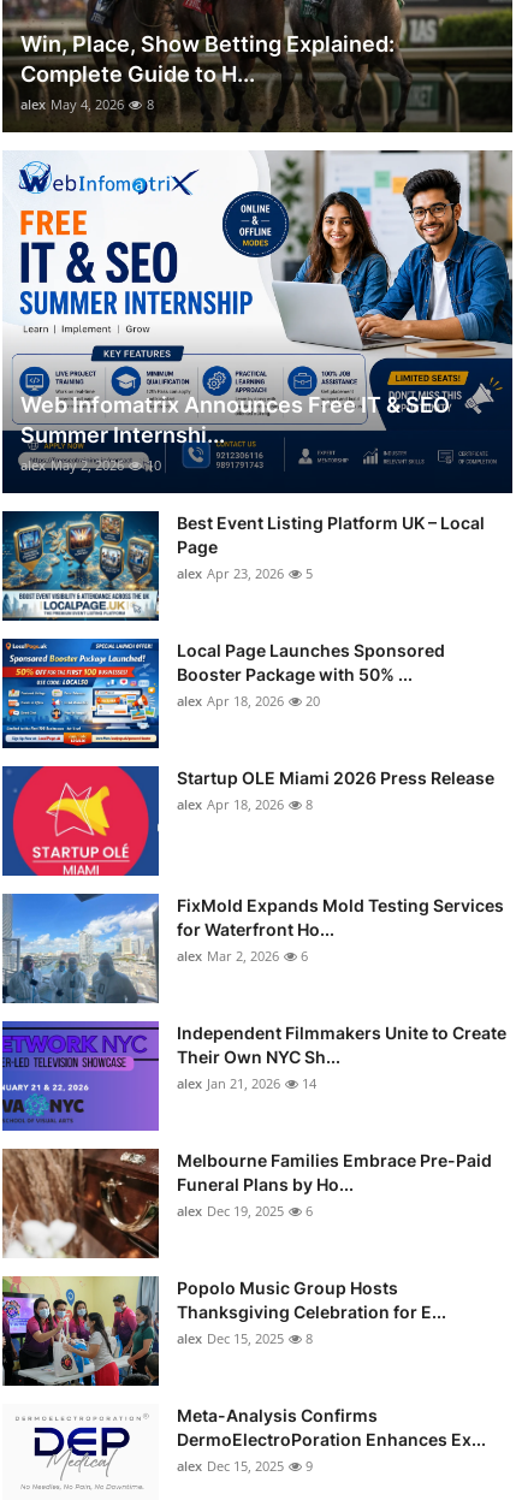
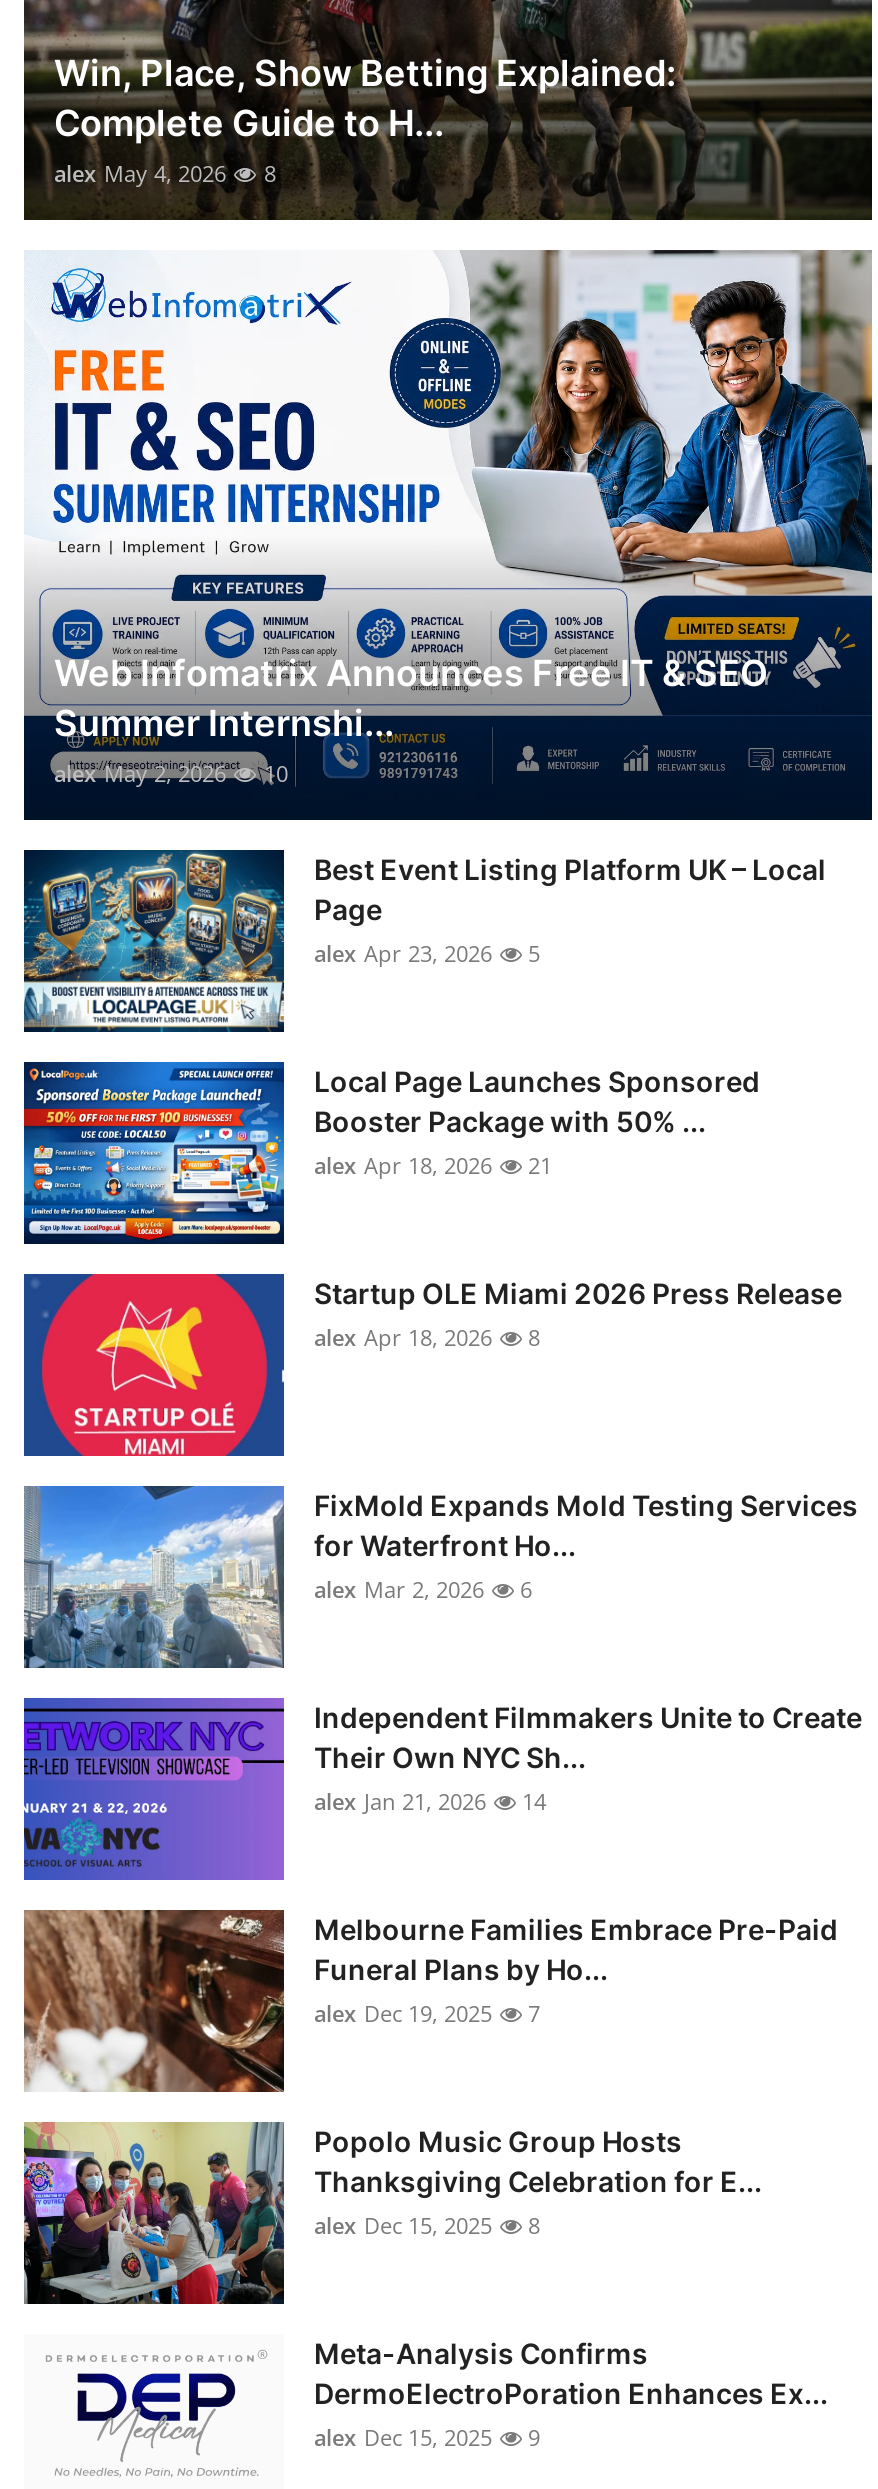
[177,691,320,709] alex Apr 18, 2026 20 -> [314,1149,552,1179] alex Apr 18, 2026 21
[177,1201,313,1219] alex Dec 19, 2025 6 -> [314,1997,540,2027] alex Dec 19, 2025 7

